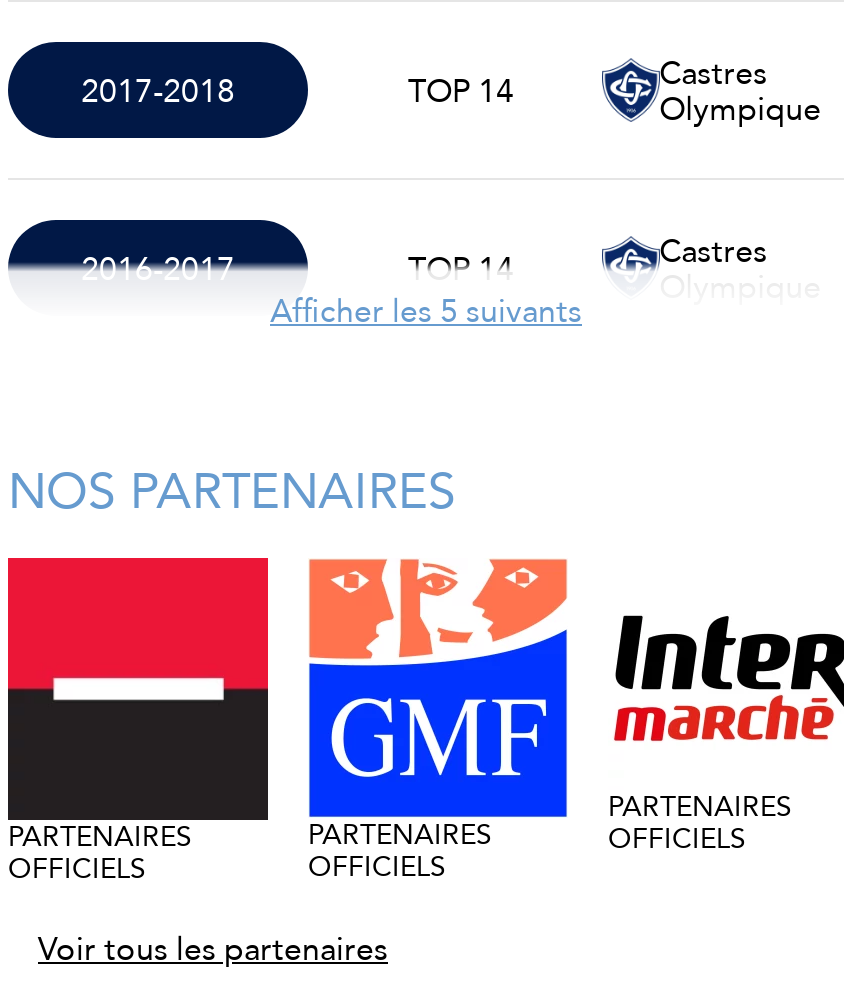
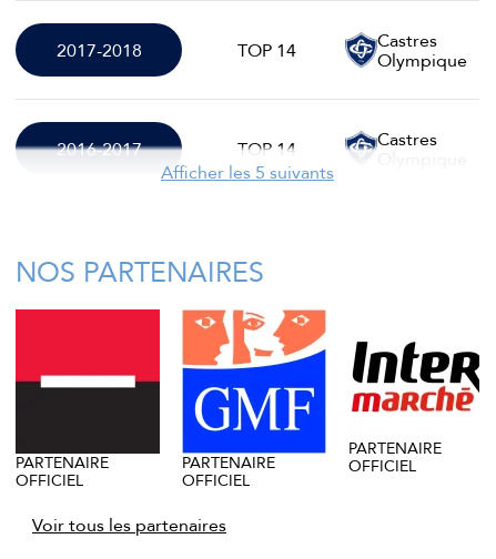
[608,785,792,861] PARTENAIRES | OFFICIELS -> [348,436,442,478] PARTENAIRE | OFFICIEL
[8,814,192,890] PARTENAIRES | OFFICIELS -> [16,451,109,493] PARTENAIRE | OFFICIEL
[308,813,492,889] PARTENAIRES | OFFICIELS -> [182,451,275,493] PARTENAIRE | OFFICIEL

